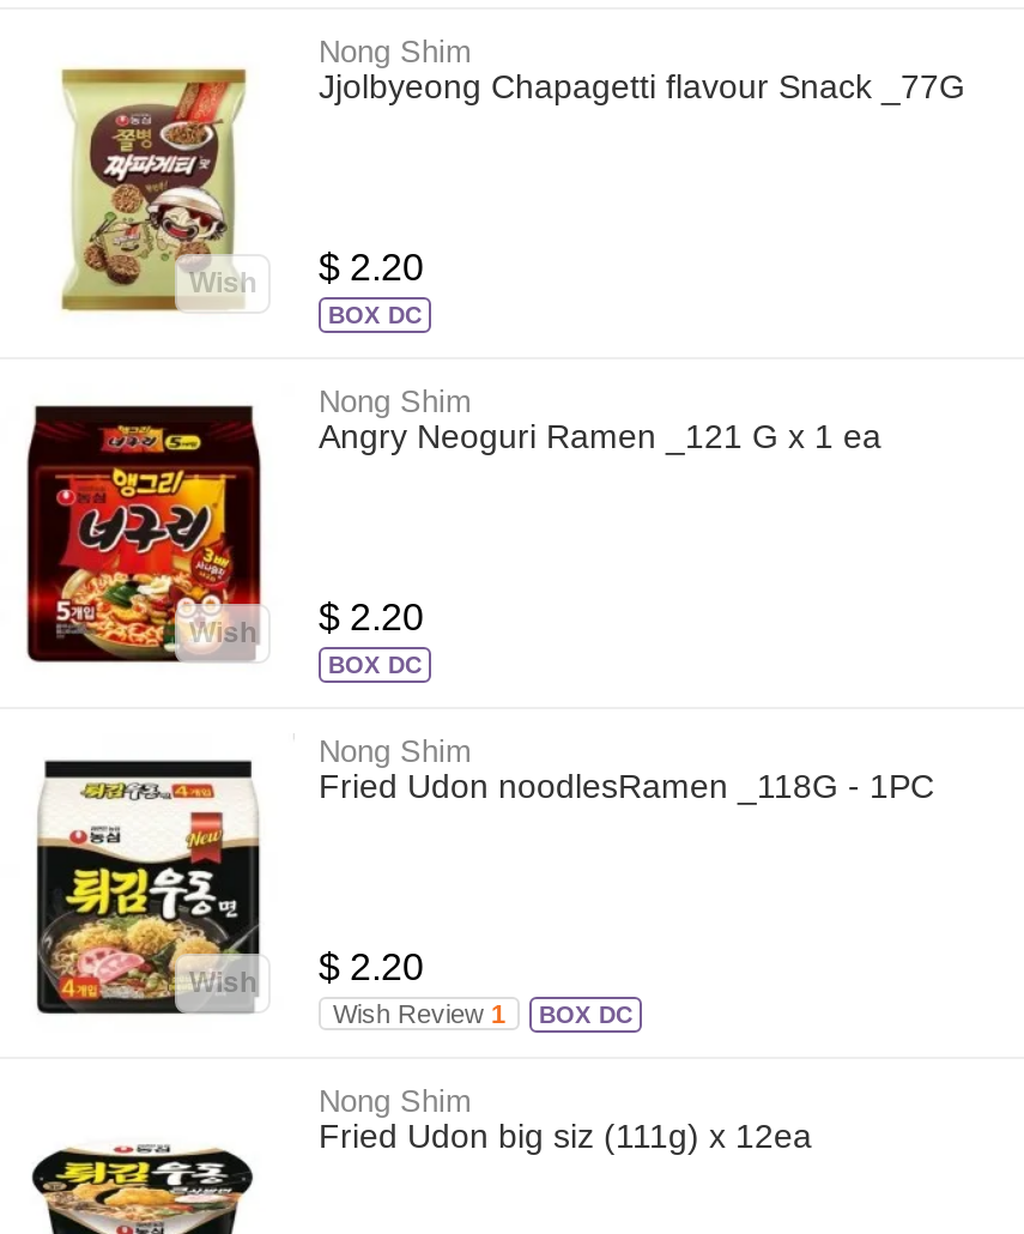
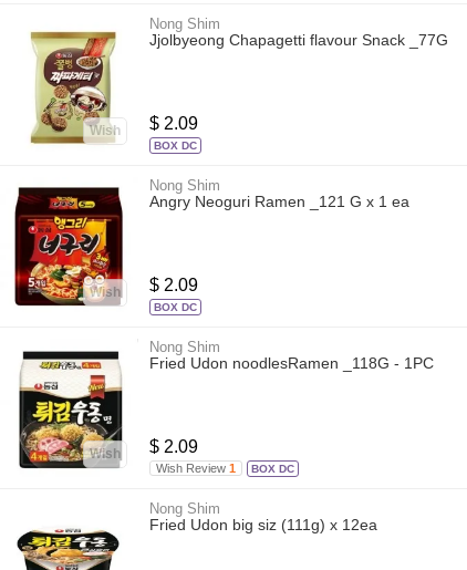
[189,247,424,300] Wish $ 2.20 -> [90,114,198,138] Wish $ 2.09
[189,597,424,649] Wish $ 2.20 -> [90,276,198,300] Wish $ 2.09
[319,946,424,987] $ 2.20 -> [149,437,198,456] $ 2.09

